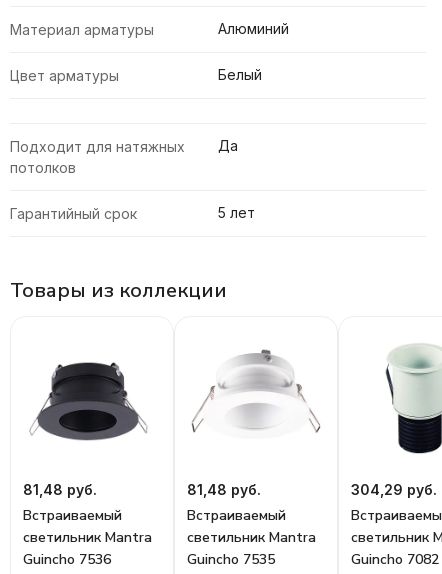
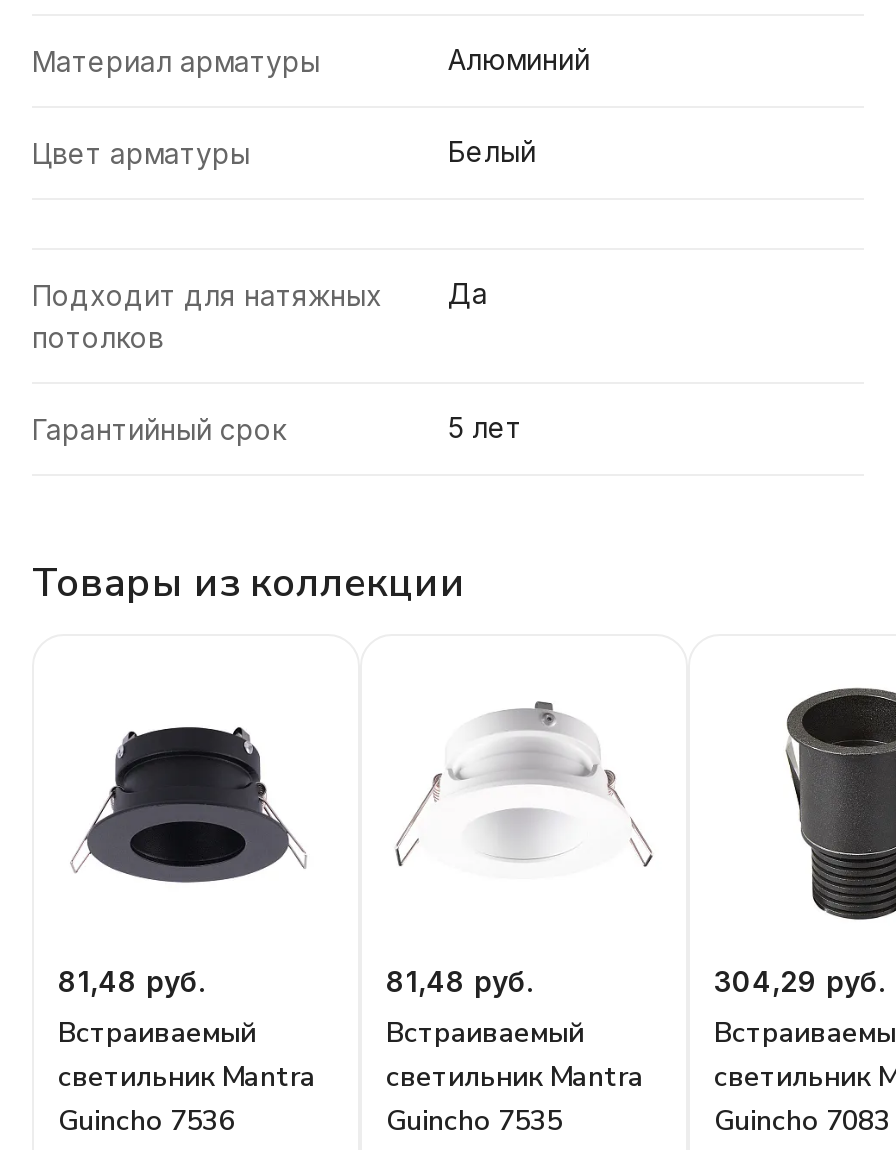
[385,343,439,459] [image] -> [784,686,890,922] [image]
[351,550,439,569] Guincho 7082 -> [714,1101,890,1139] Guincho 7083

